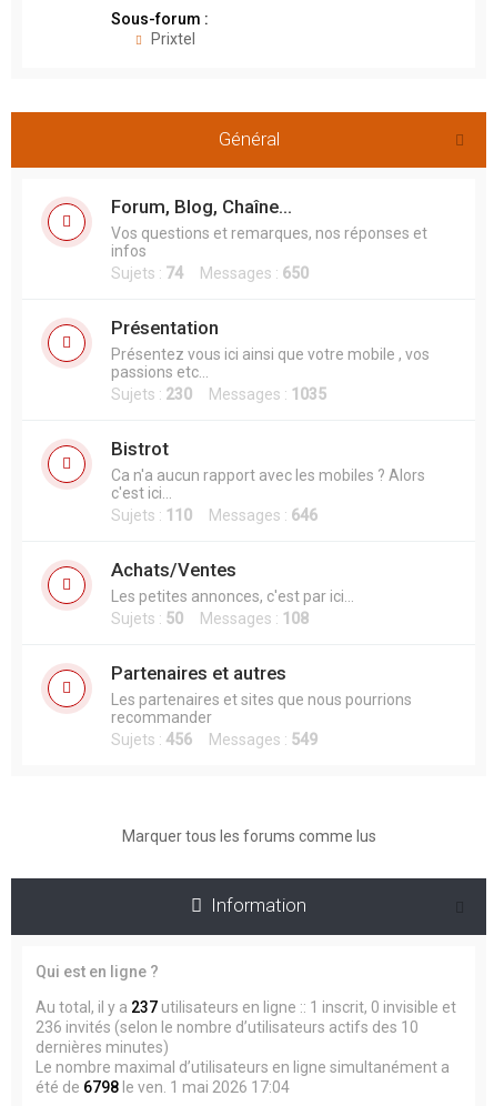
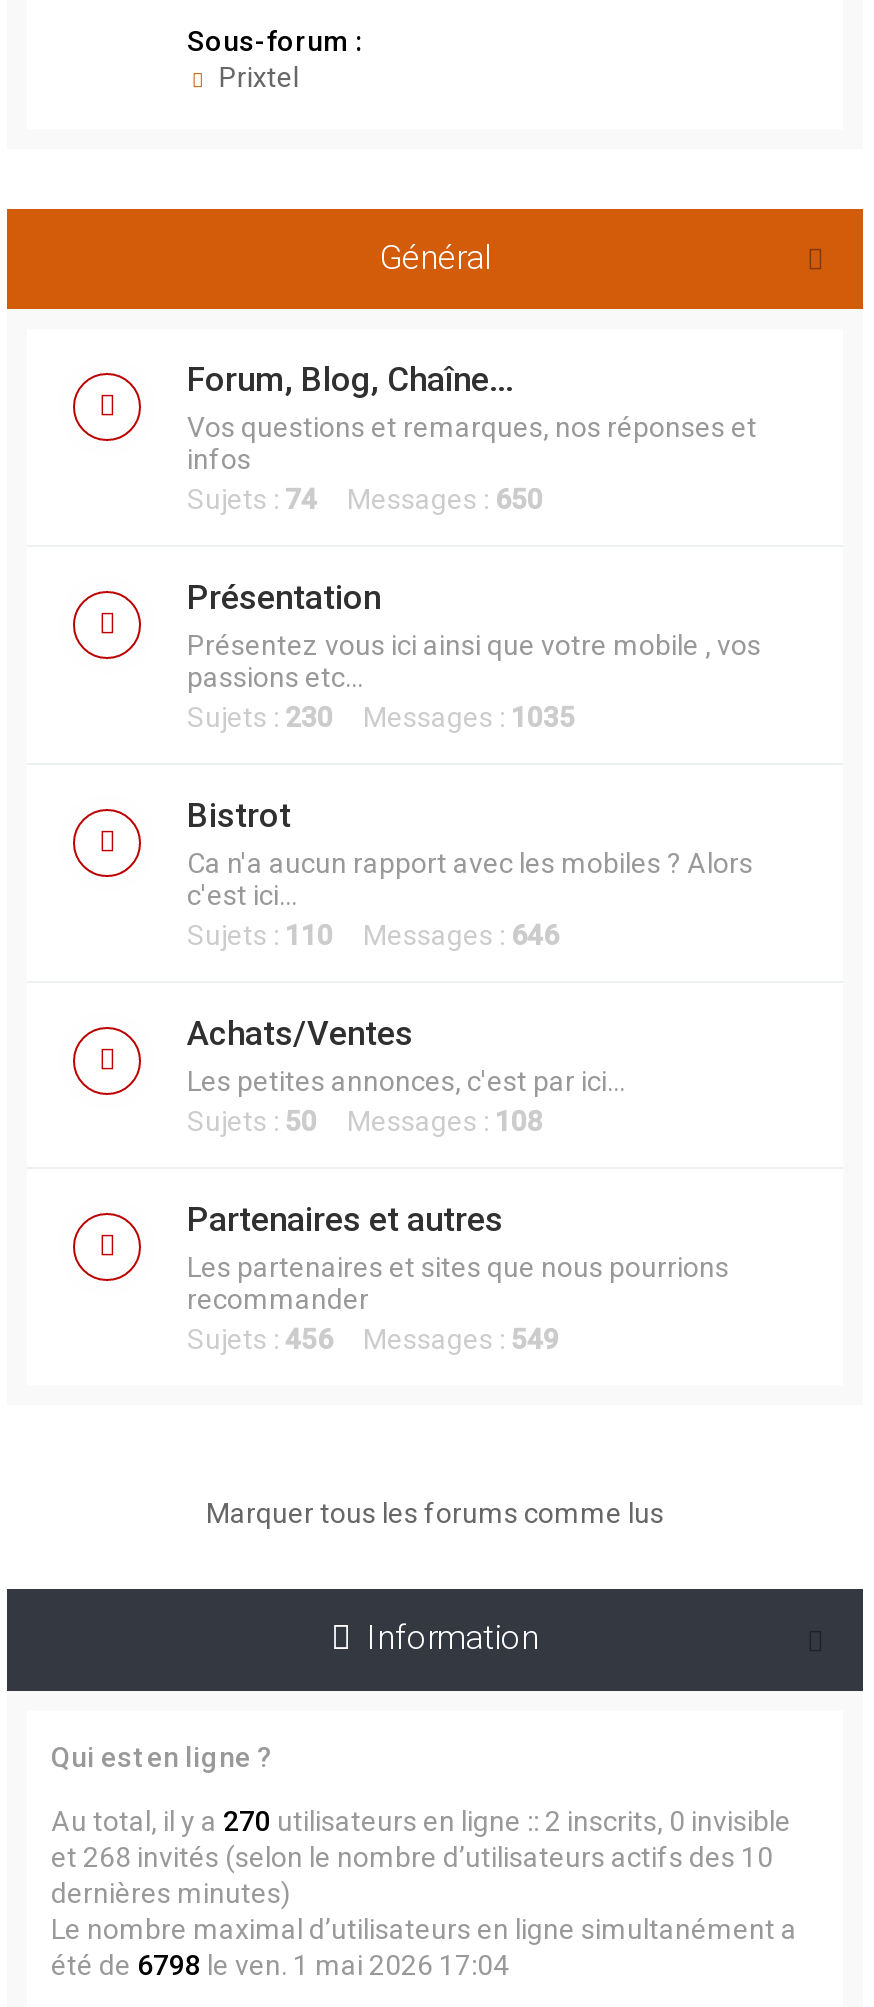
[36,998,456,1036] Au total, il y a 237 utilisateurs en ligne :: 1 inscrit, 0 invisible et | 236 invités (selon le nombre d’utilisateurs actifs des 10 -> [51,1805,791,1873] Au total, il y a 270 utilisateurs en ligne :: 2 inscrits, 0 invisible | et 268 invités (selon le nombre d’utilisateurs actifs des 10

